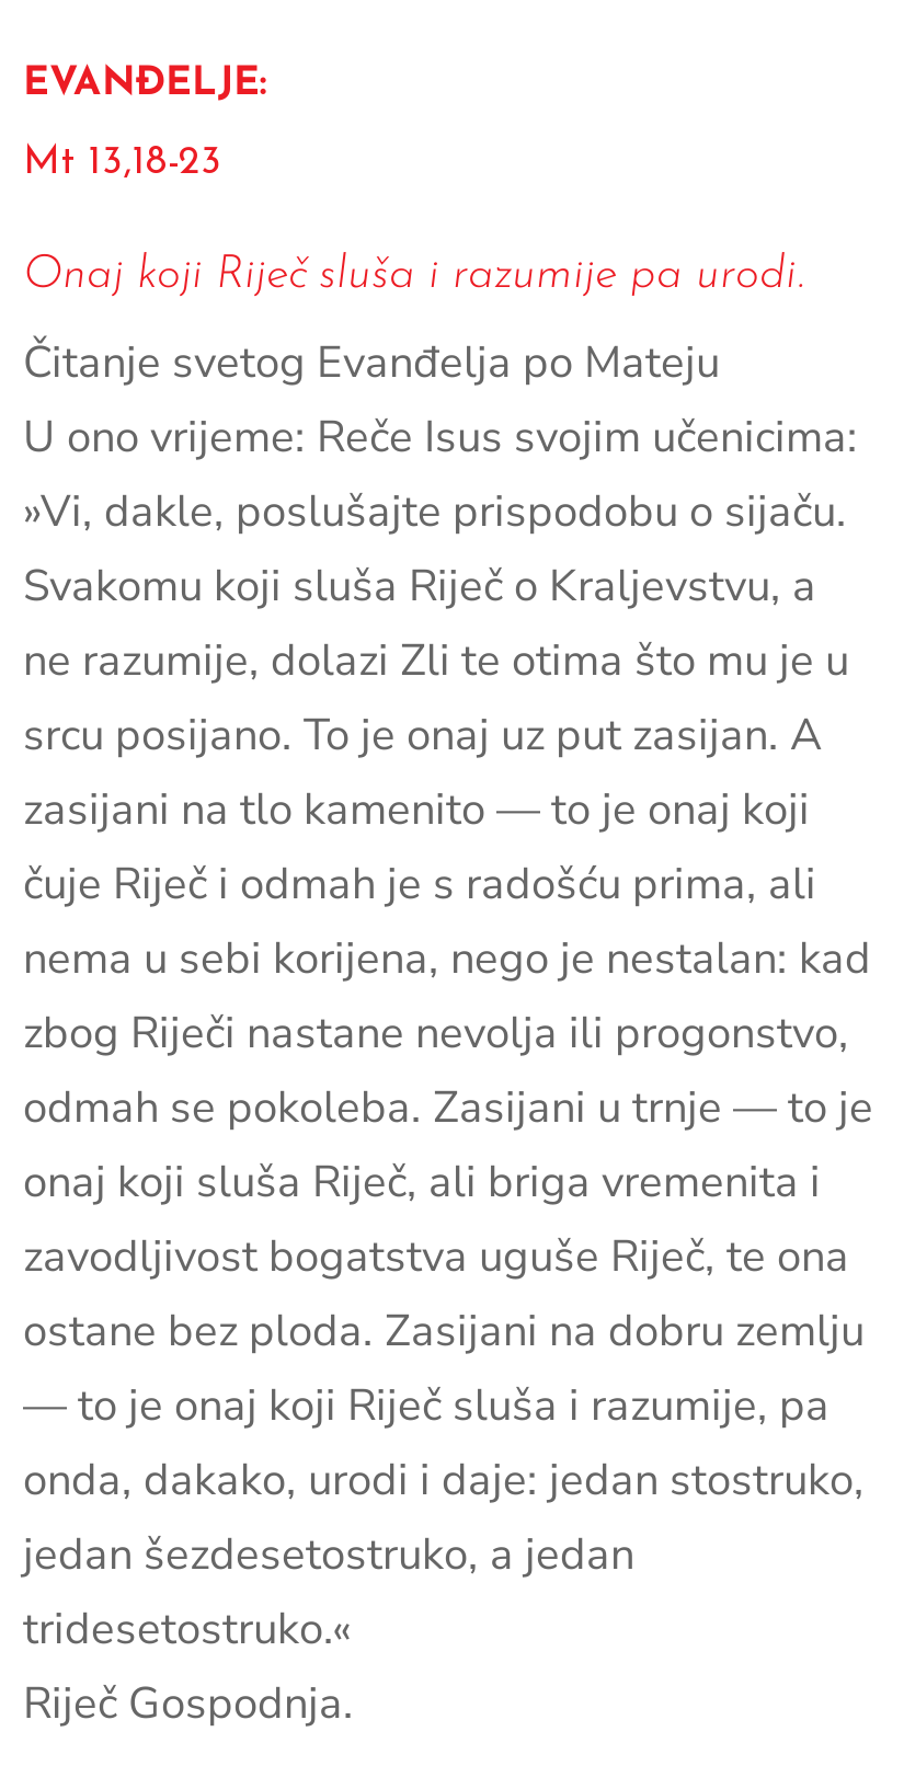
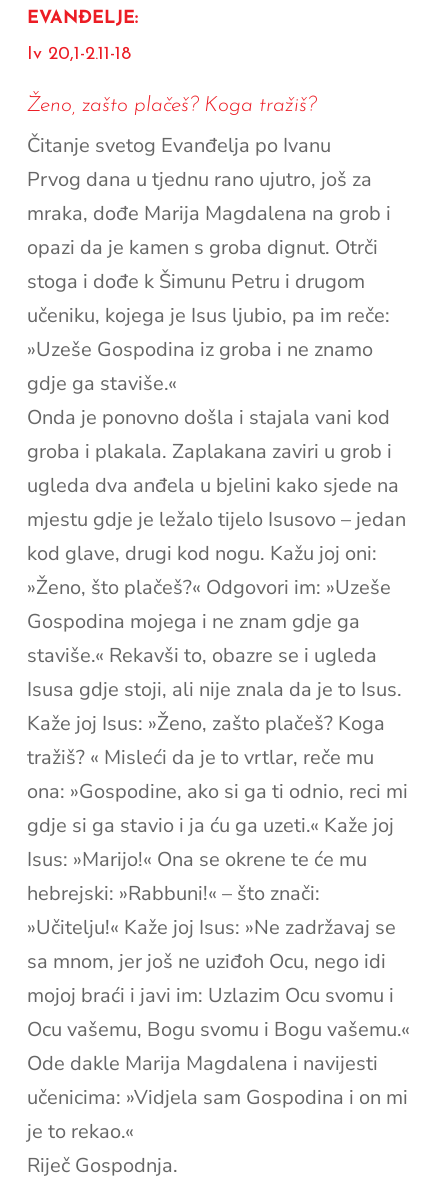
[23,143,222,184] Mt 13,18-23 -> [26,45,130,64] Iv 20,1-2.11-18
[23,252,803,298] Onaj koji Riječ sluša i razumije pa urodi. -> [26,95,315,116] Ženo, zašto plačeš? Koga tražiš?
[23,333,873,1659] Čitanje svetog Evanđelja po Mateju | U ono vrijeme: Reče Isus svojim učenicima: | »Vi, dakle, poslušajte prispodobu o sijaču. | Svakomu koji sluša Riječ o Kraljevstvu, a | ne razumije, dolazi Zli te otima što mu je u | srcu posijano. To je onaj uz put zasijan. A | zasijani na tlo kamenito — to je onaj koji | čuje Riječ i odmah je s radošću prima, ali | nema u sebi korijena, nego je nestalan: kad | zbog Riječi nastane nevolja ili progonstvo, | odmah se pokoleba. Zasijani u trnje — to je | onaj koji sluša Riječ, ali briga vremenita i | zavodljivost bogatstva uguše Riječ, te ona | ostane bez ploda. Zasijani na dobru zemlju | — to je onaj koji Riječ sluša i razumije, pa | onda, dakako, urodi i daje: jedan stostruko, | jedan šezdesetostruko, a jedan | tridesetostruko.« -> [26,132,409,1145] Čitanje svetog Evanđelja po Ivanu | Prvog dana u tjednu rano ujutro, još za | mraka, dođe Marija Magdalena na grob i | opazi da je kamen s groba dignut. Otrči | stoga i dođe k Šimunu Petru i drugom | učeniku, kojega je Isus ljubio, pa im reče: | »Uzeše Gospodina iz groba i ne znamo | gdje ga staviše.« | Onda je ponovno došla i stajala vani kod | groba i plakala. Zaplakana zaviri u grob i | ugleda dva anđela u bjelini kako sjede na | mjestu gdje je ležalo tijelo Isusovo – jedan | kod glave, drugi kod nogu. Kažu joj oni: | »Ženo, što plačeš?« Odgovori im: »Uzeše | Gospodina mojega i ne znam gdje ga | staviše.« Rekavši to, obazre se i ugleda | Isusa gdje stoji, ali nije znala da je to Isus. | Kaže joj Isus: »Ženo, zašto plačeš? Koga | tražiš? « Misleći da je to vrtlar, reče mu | ona: »Gospodine, ako si ga ti odnio, reci mi | gdje si ga stavio i ja ću ga uzeti.« Kaže joj | Isus: »Marijo!« Ona se okrene te će mu | hebrejski: »Rabbuni!« – što znači: | »Učitelju!« Kaže joj Isus: »Ne zadržavaj se | sa mnom, jer još ne uziđoh Ocu, nego idi | mojoj braći i javi im: Uzlazim Ocu svomu i | Ocu vašemu, Bogu svomu i Bogu vašemu.« | Ode dakle Marija Magdalena i navijesti | učenicima: »Vidjela sam Gospodina i on mi | je to rekao.«

